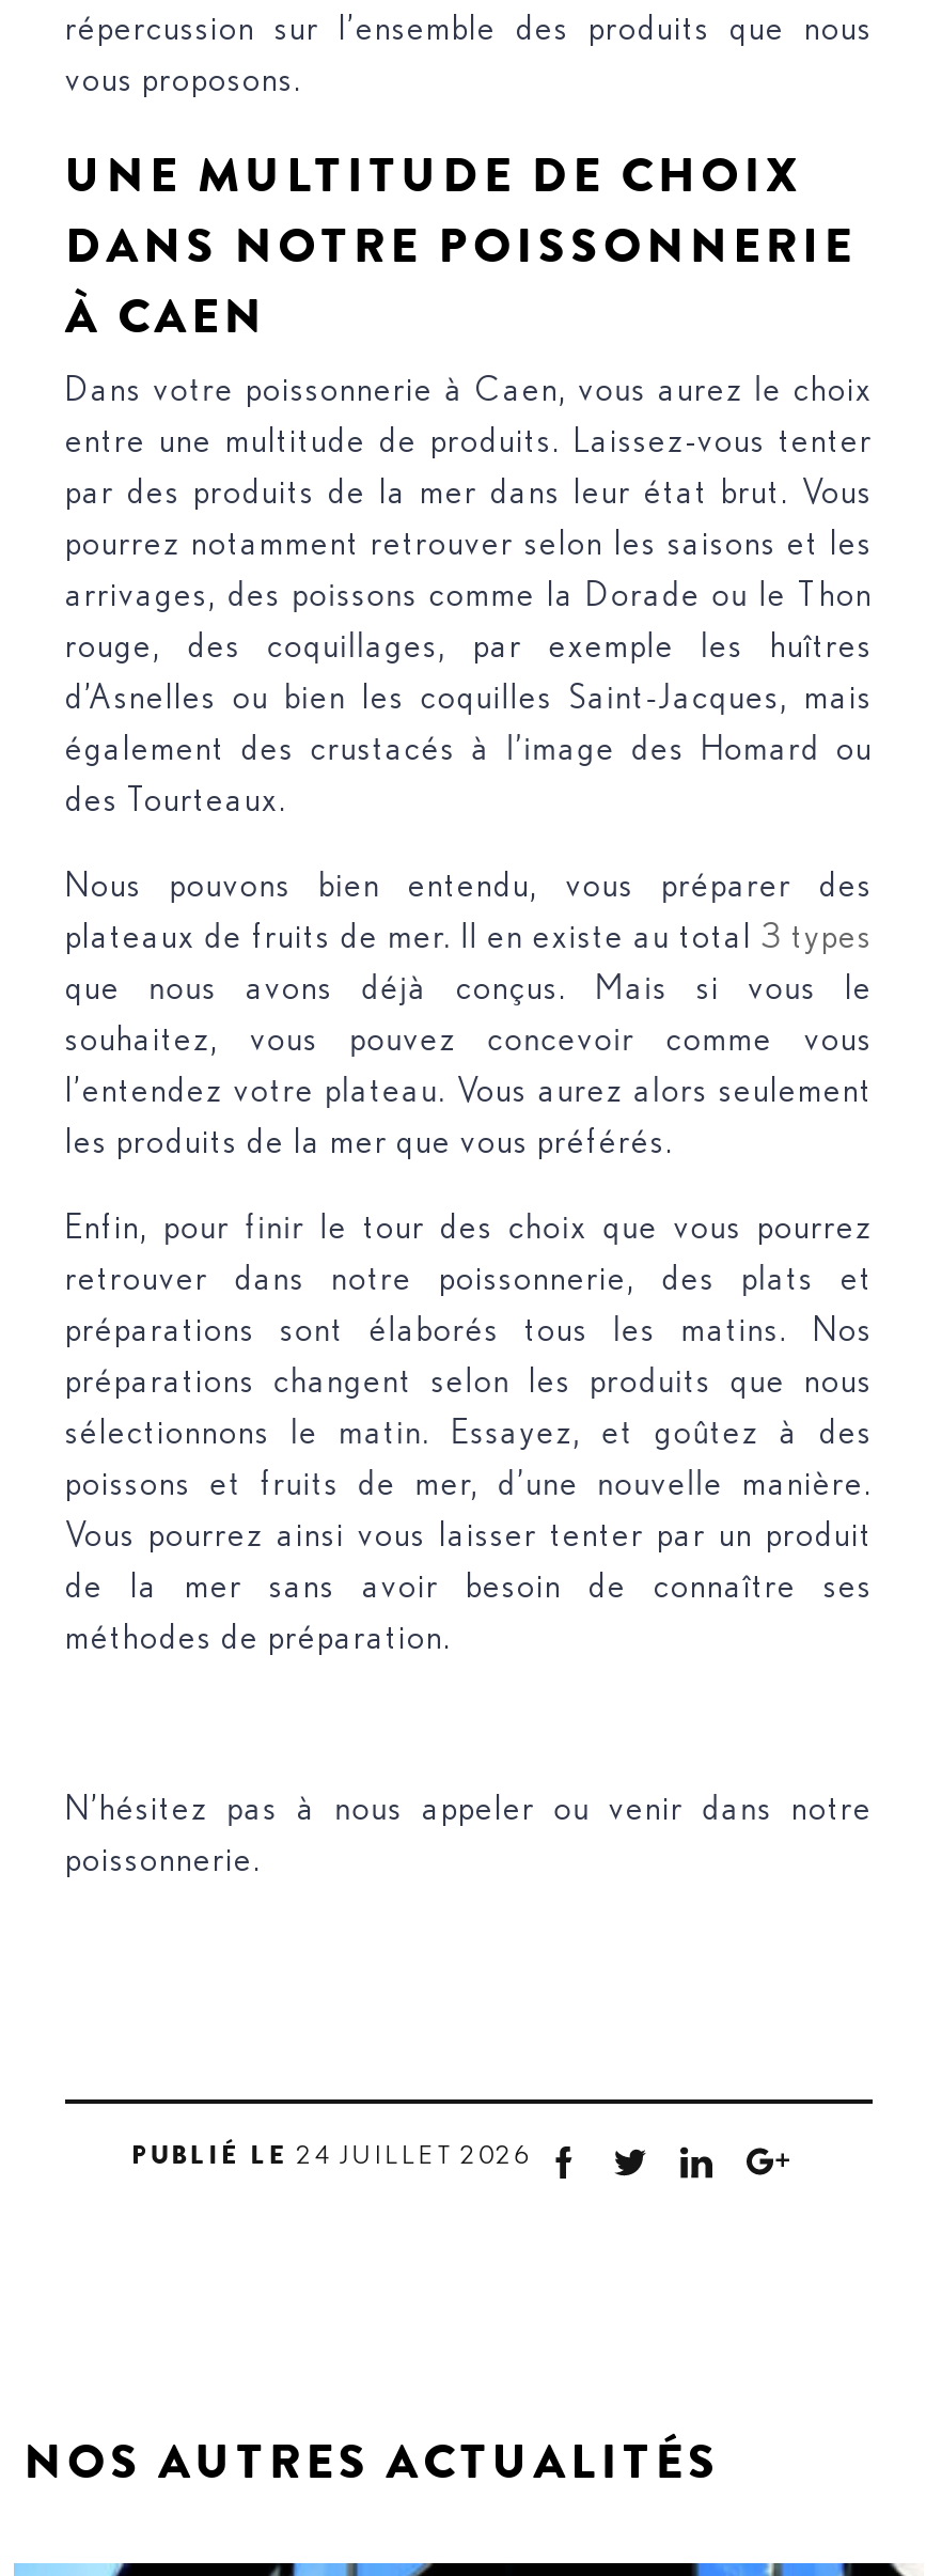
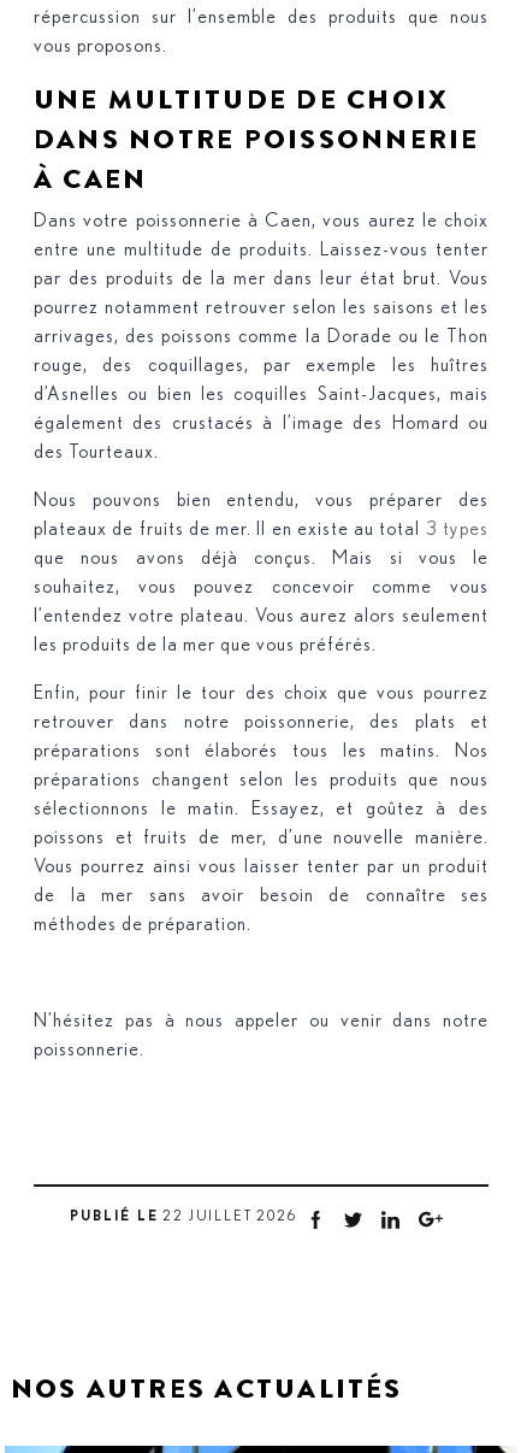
[131,2137,531,2175] PUBLIÉ LE 24 JUILLET 2026 -> [70,1205,297,1227] PUBLIÉ LE 22 JUILLET 2026

